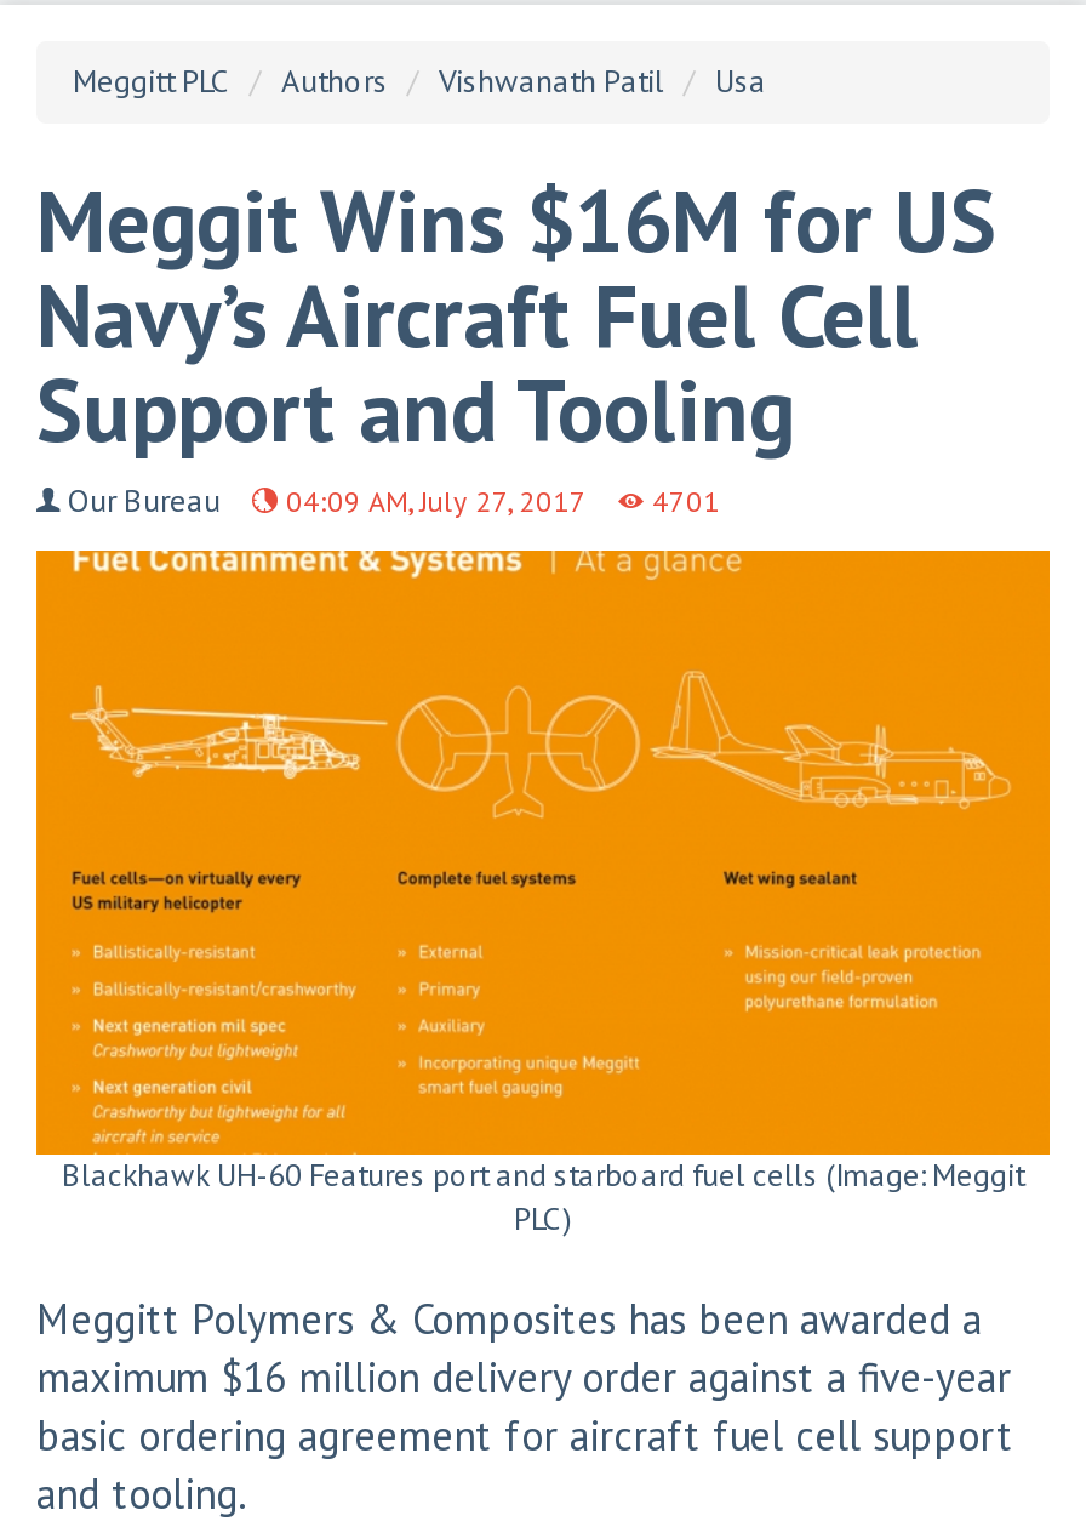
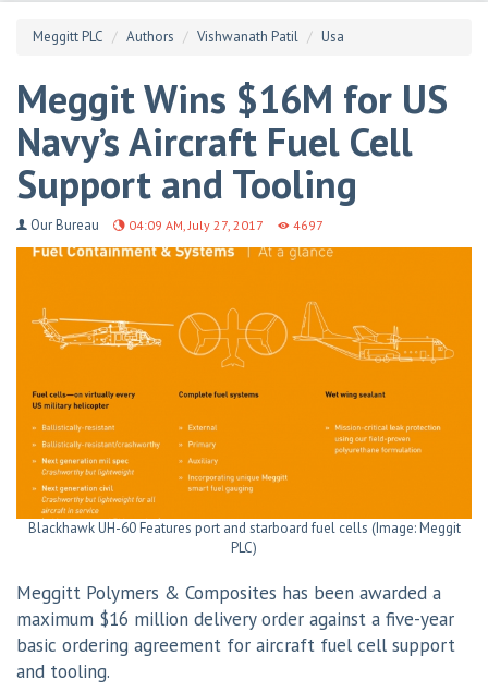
[61,480,720,522] Our Bureau 04:09 AM, July 27, 2017 4701 -> [27,216,324,234] Our Bureau 04:09 AM, July 27, 2017 4697

